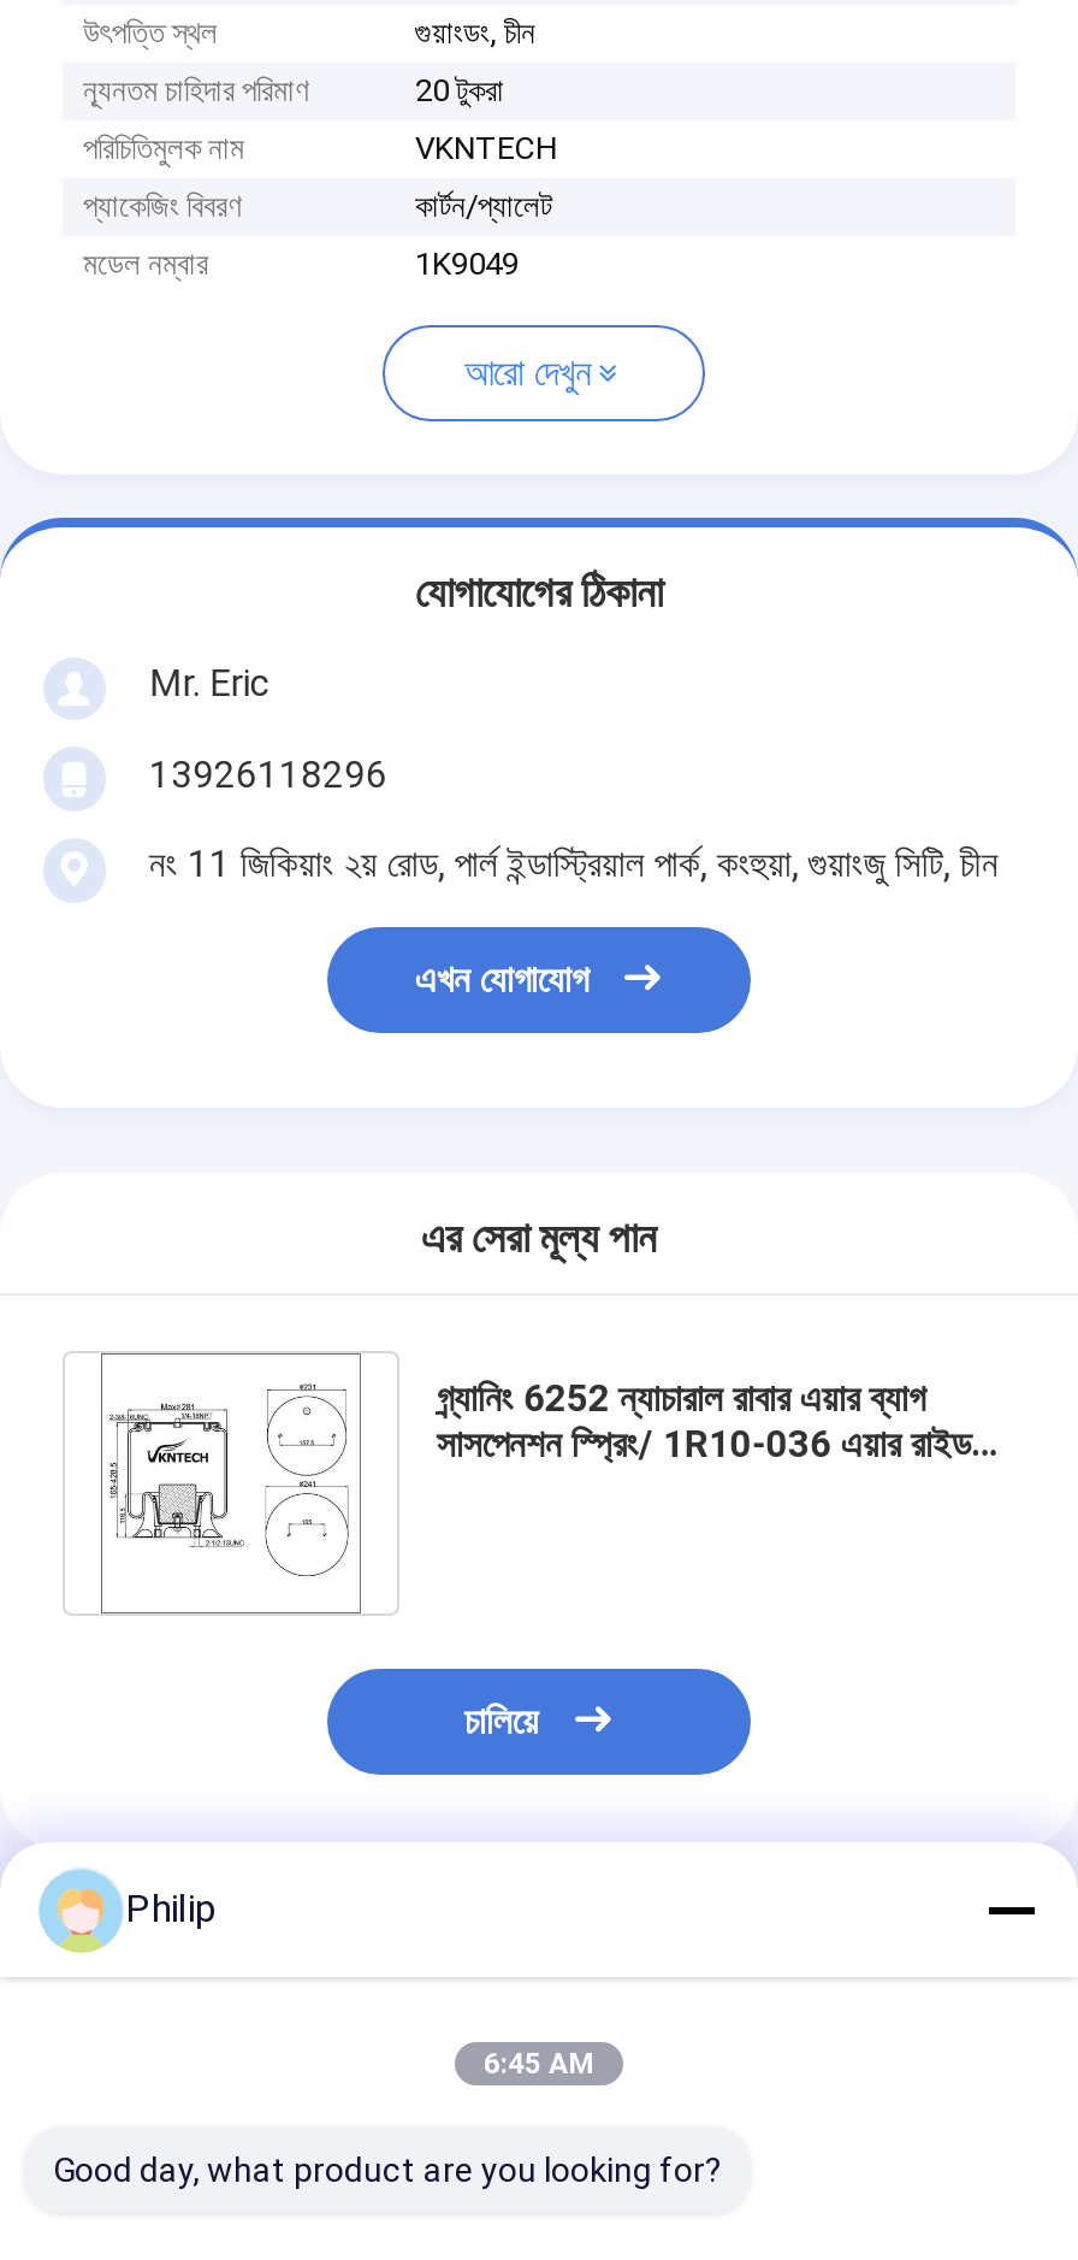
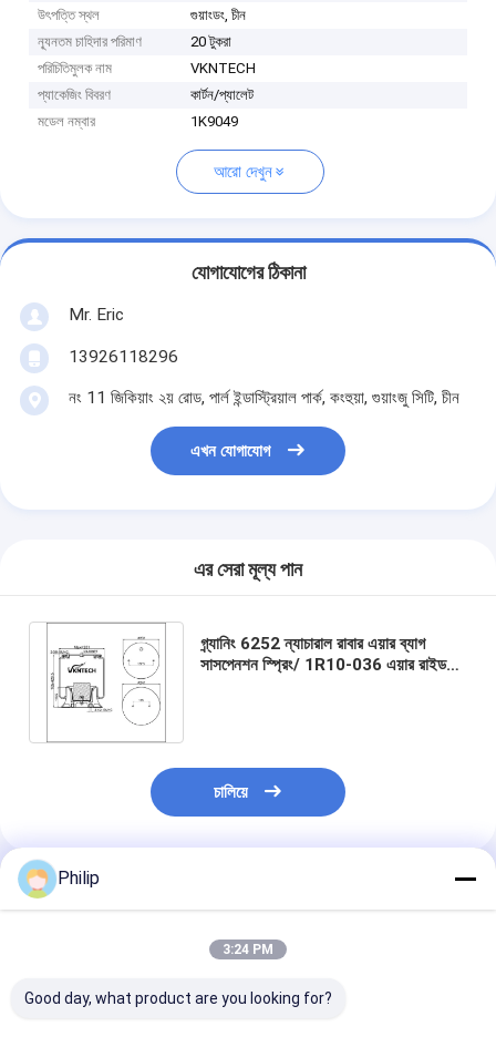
[484,2047,594,2081] 6:45 AM -> [223,942,273,957] 3:24 PM

